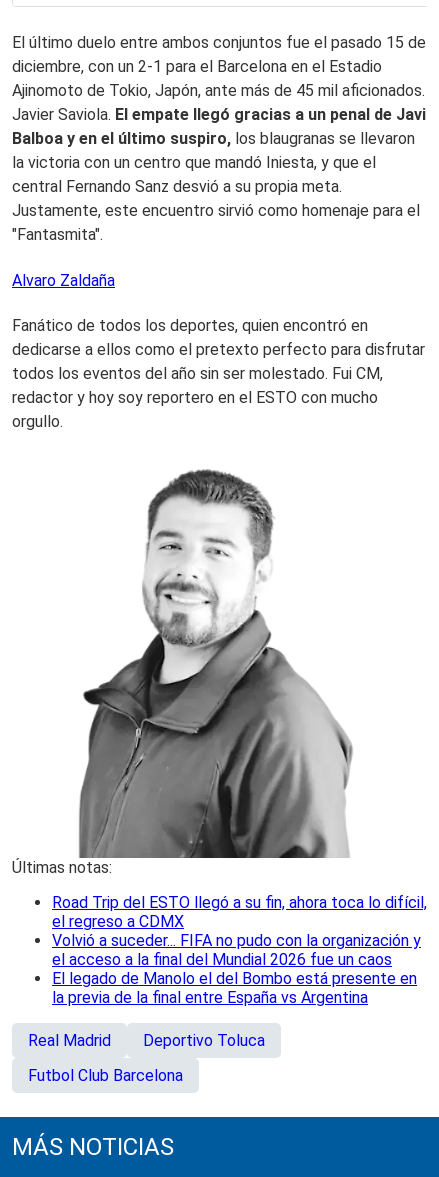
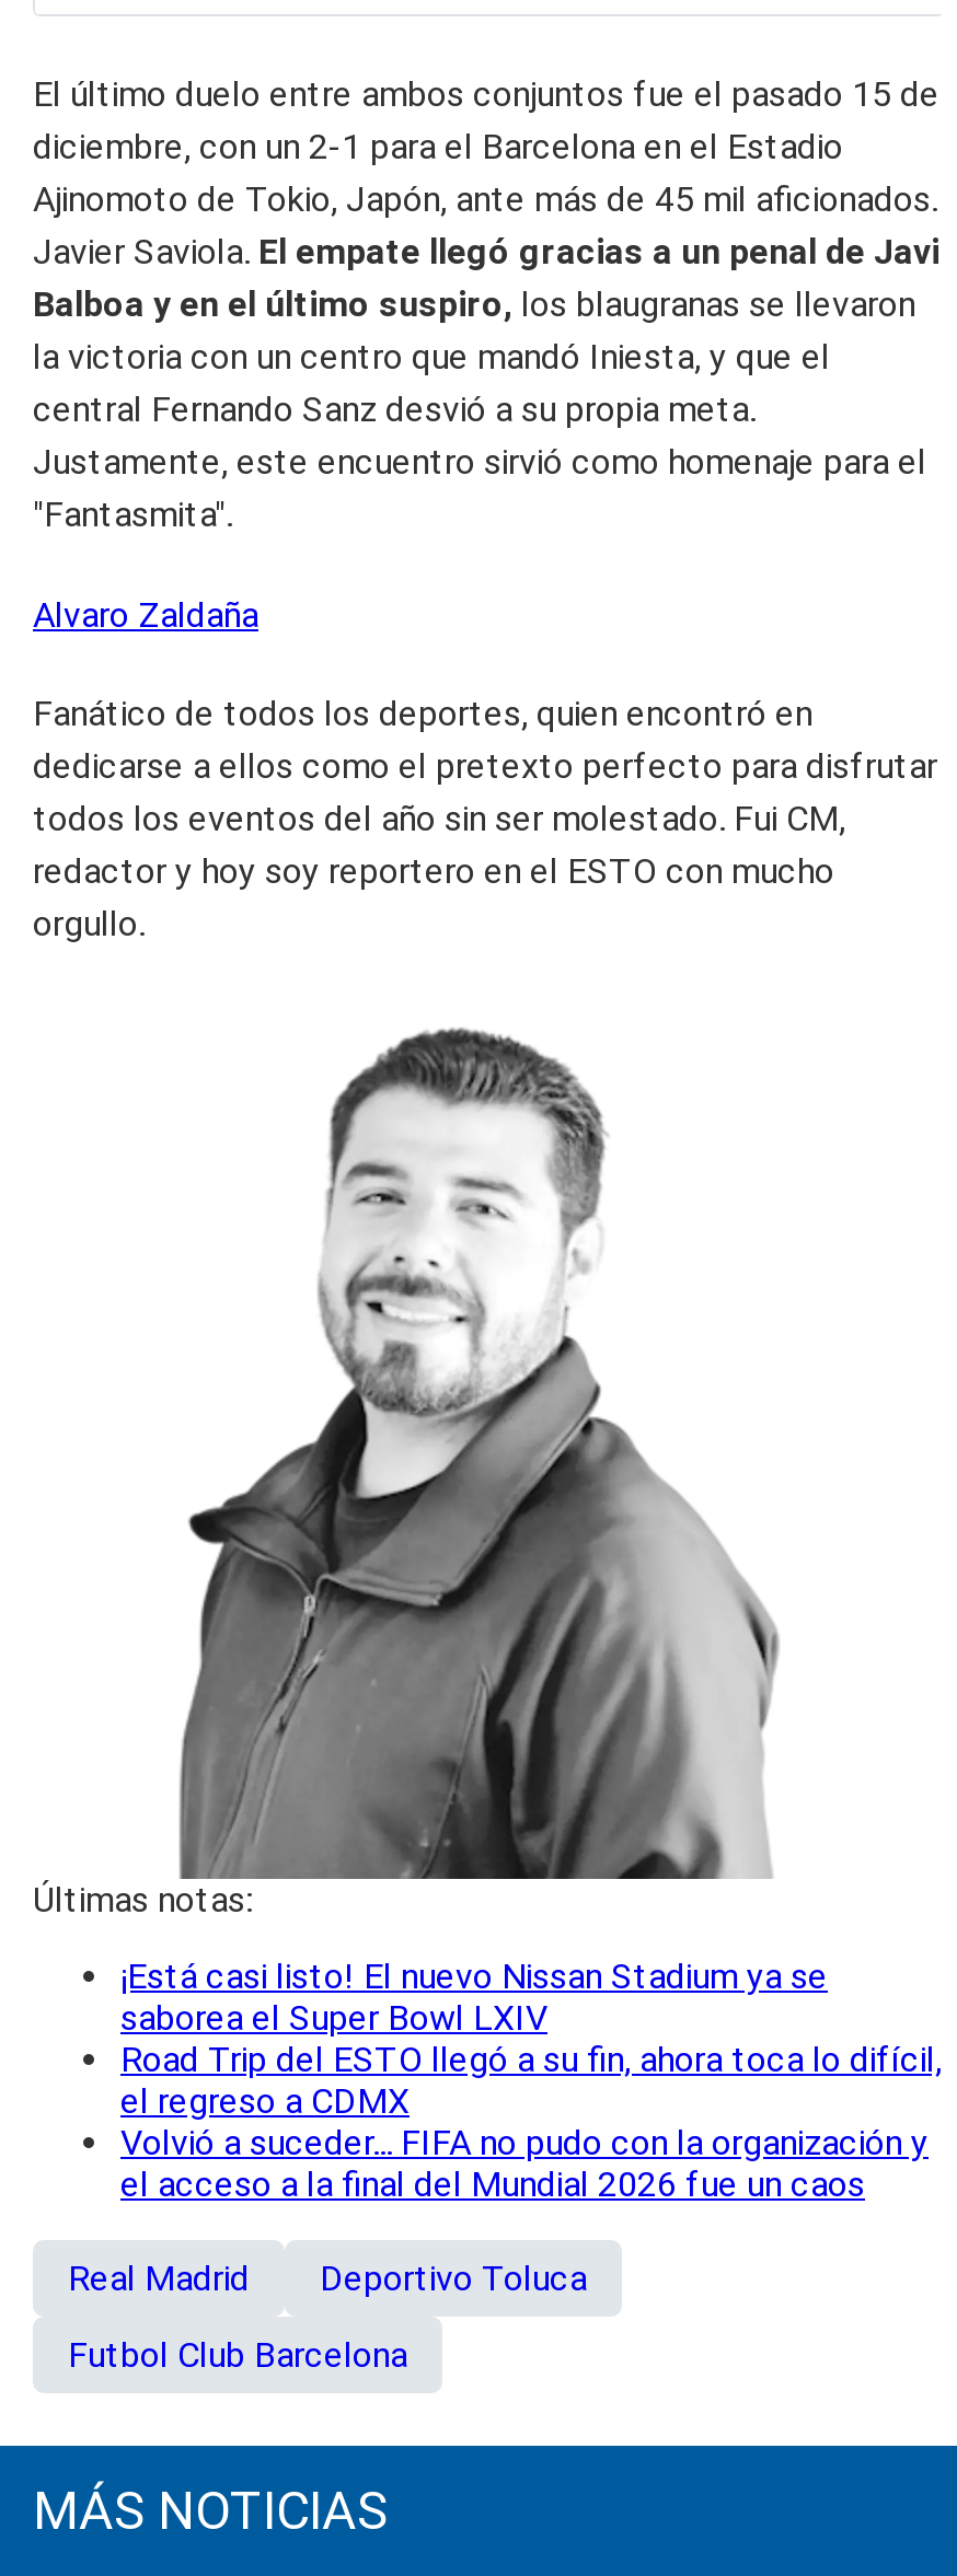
none -> [120,1955,828,2038] ¡Está casi listo! El nuevo Nissan Stadium ya se | saborea el Super Bowl LXIV
moved [52,893,427,969] -> [120,2038,942,2205]: Road Trip del ESTO llegó a su fin, ahora toca lo difícil, | el regreso a CDMX | Volvió a suceder... FIFA no pudo con la organización y | el acceso a la final del Mundial 2026 fue un caos
[52,969,417,1007] El legado de Manolo el del Bombo está presente en | la previa de la final entre España vs Argentina -> none

